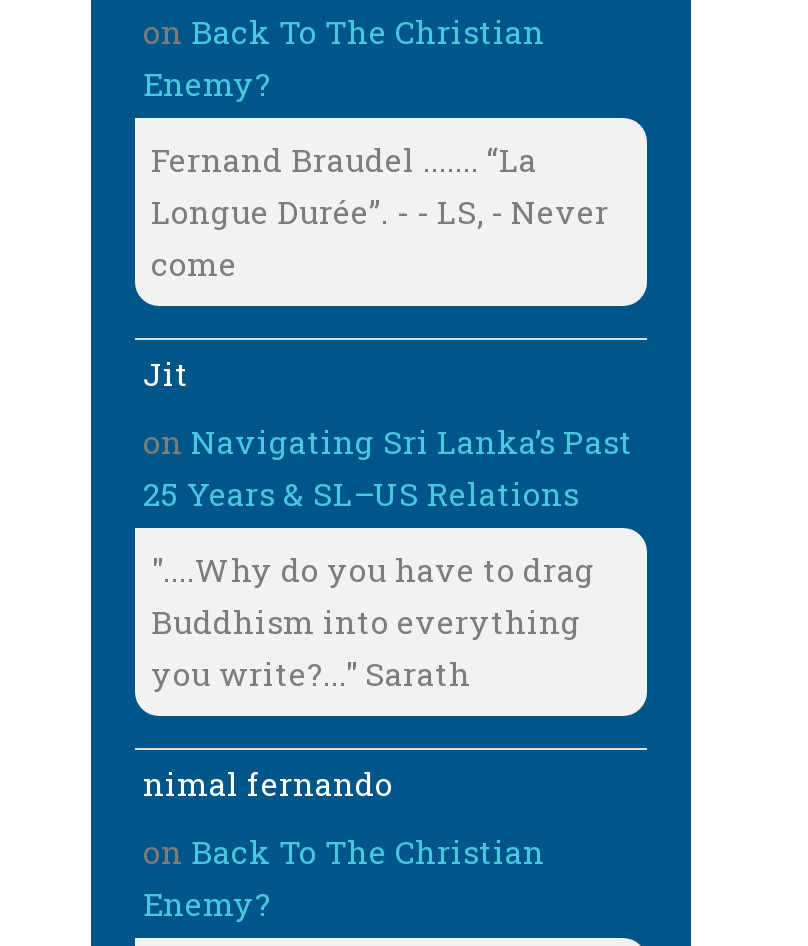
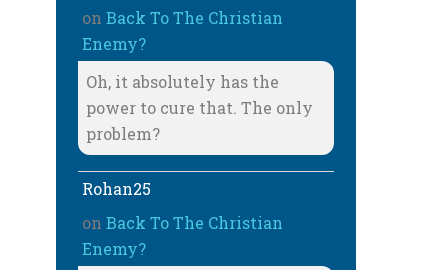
[143,138,633,804] Fernand Braudel ....... “La | Longue Durée”. - - LS, - Never | come | Jit | on Navigating Sri Lanka’s Past | 25 Years & SL–US Relations | "....Why do you have to drag | Buddhism into everything | you write?..." Sarath | nimal fernando -> [82,71,313,199] Oh, it absolutely has the | power to cure that. The only | problem? | Rohan25

